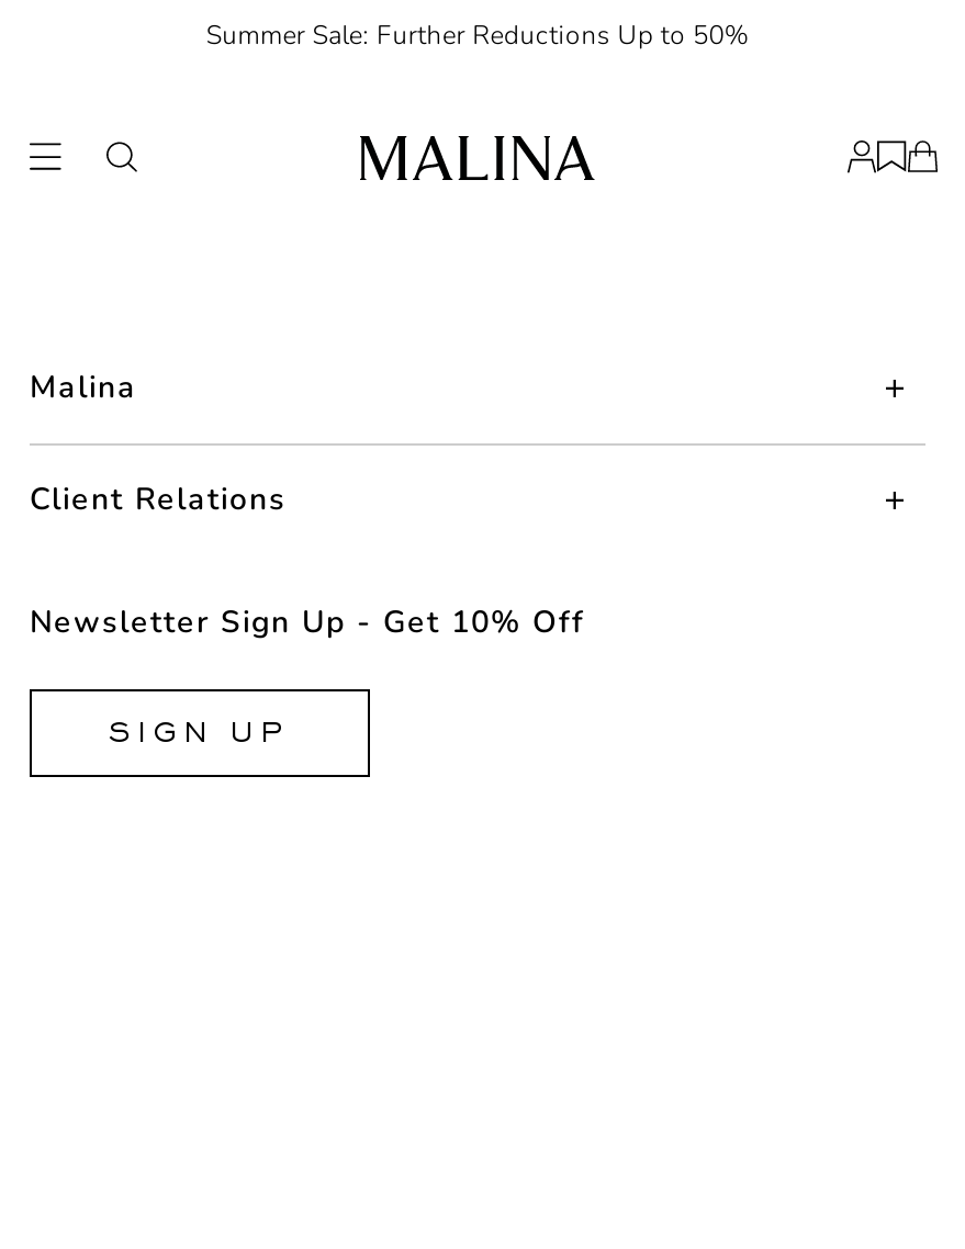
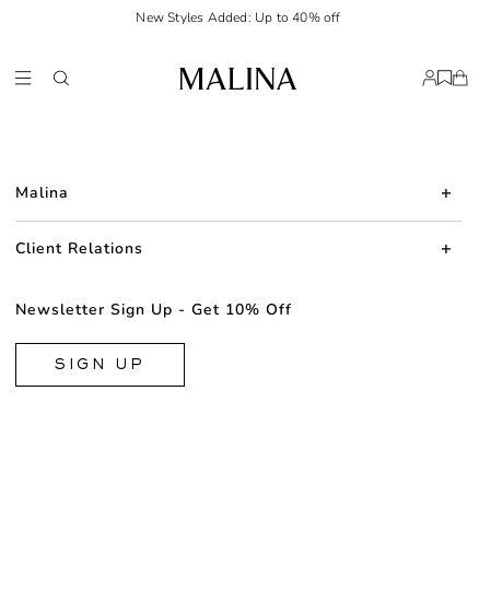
[206,18,749,53] Summer Sale: Further Reductions Up to 50% -> [136,9,341,26] New Styles Added: Up to 40% off

